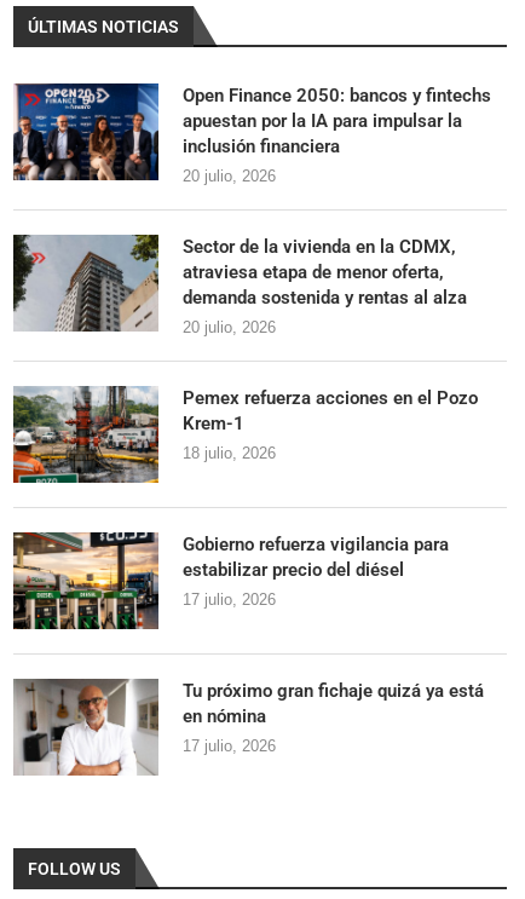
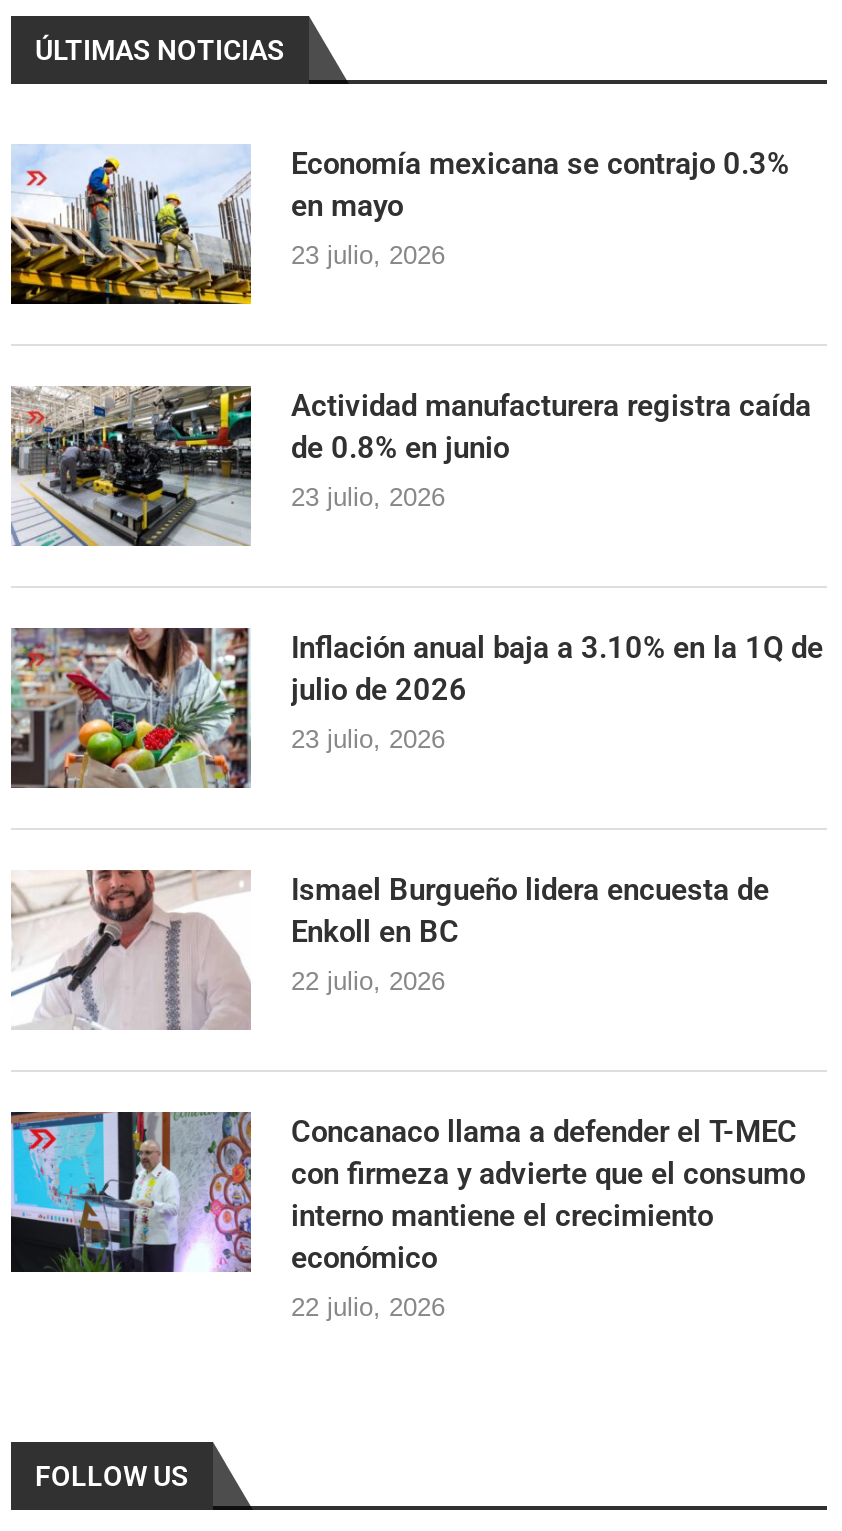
[12,82,491,186] [image] | Open Finance 2050: bancos y fintechs | apuestan por la IA para impulsar la | inclusión financiera | 20 julio, 2026 -> [11,143,789,307] [image] | Economía mexicana se contrajo 0.3% | en mayo | 23 julio, 2026
[12,230,467,337] [image] | Sector de la vivienda en la CDMX, | atraviesa etapa de menor oferta, | demanda sostenida y rentas al alza | 20 julio, 2026 -> [9,385,811,553] [image] | Actividad manufacturera registra caída | de 0.8% en junio | 23 julio, 2026
[12,376,478,484] [image] | Pemex refuerza acciones en el Pozo | Krem-1 | 18 julio, 2026 -> [11,625,823,803] [image] | Inflación anual baja a 3.10% en la 1Q de | julio de 2026 | 23 julio, 2026
[12,523,449,630] [image] | Gobierno refuerza vigilancia para | estabilizar precio del diésel | 17 julio, 2026 -> [11,867,769,1045] [image] | Ismael Burgueño lidera encuesta de | Enkoll en BC | 22 julio, 2026
[12,669,484,777] [image] | Tu próximo gran fichaje quizá ya está | en nómina | 17 julio, 2026 -> [9,1109,805,1322] [image] | Concanaco llama a defender el T-MEC | con firmeza y advierte que el consumo | interno mantiene el crecimiento | económico | 22 julio, 2026

